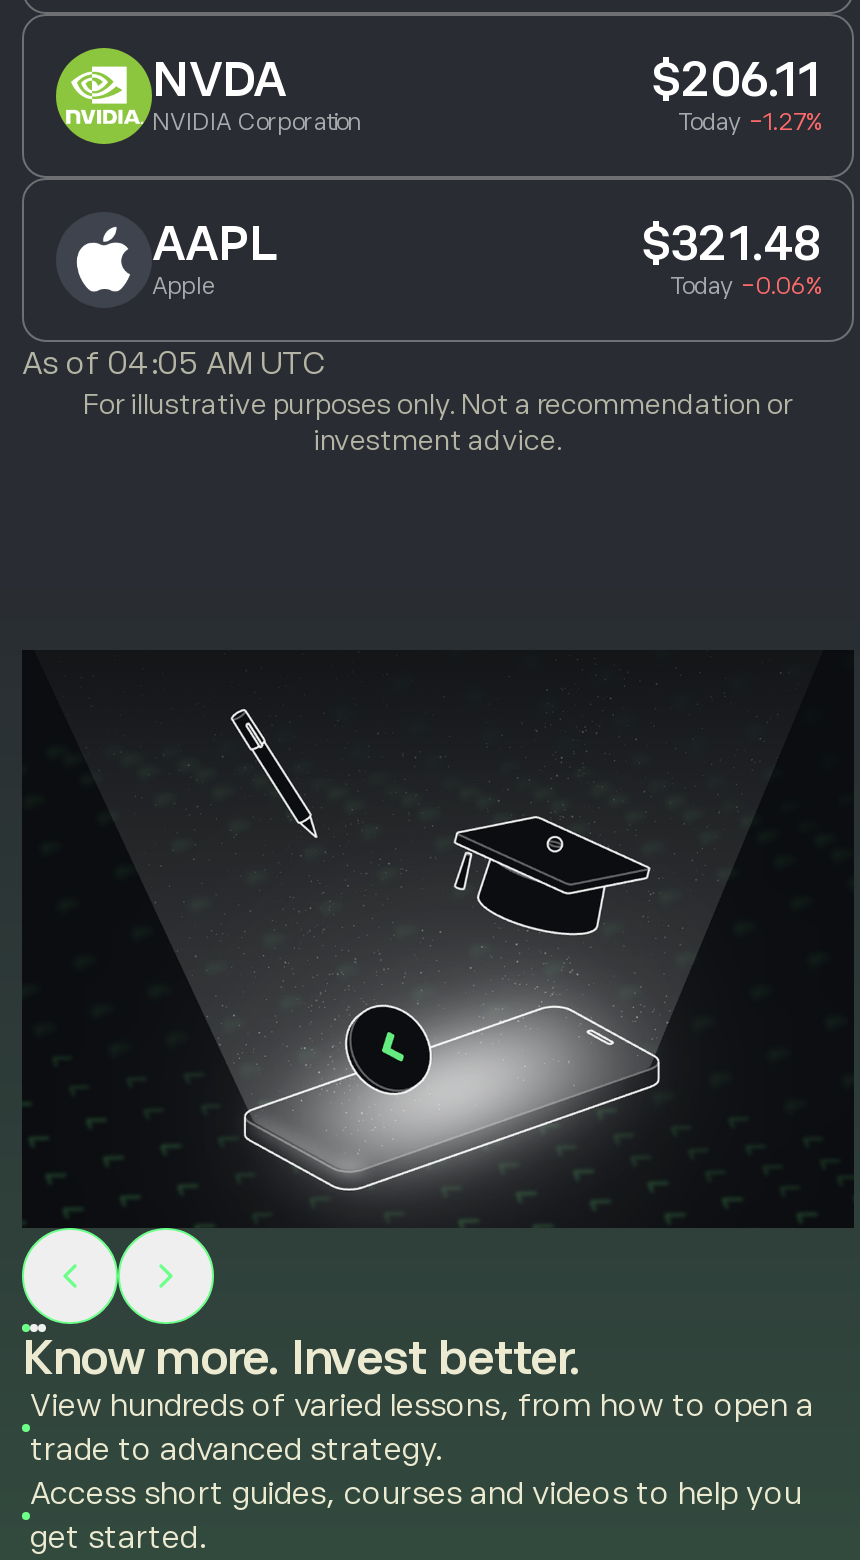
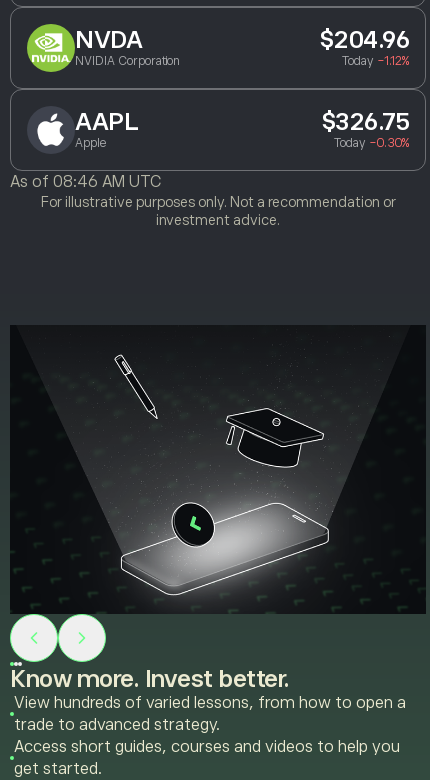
[651,51,820,105] $206.11 -> [318,26,409,53] $204.96
[678,107,820,135] Today -1.27% -> [342,54,409,68] Today -1.12%
[641,215,820,269] $321.48 -> [320,108,409,135] $326.75
[670,271,820,299] Today -0.06% -> [334,136,409,150] Today -0.30%
[22,345,324,381] As of 04:05 AM UTC -> [10,173,161,191] As of 08:46 AM UTC

